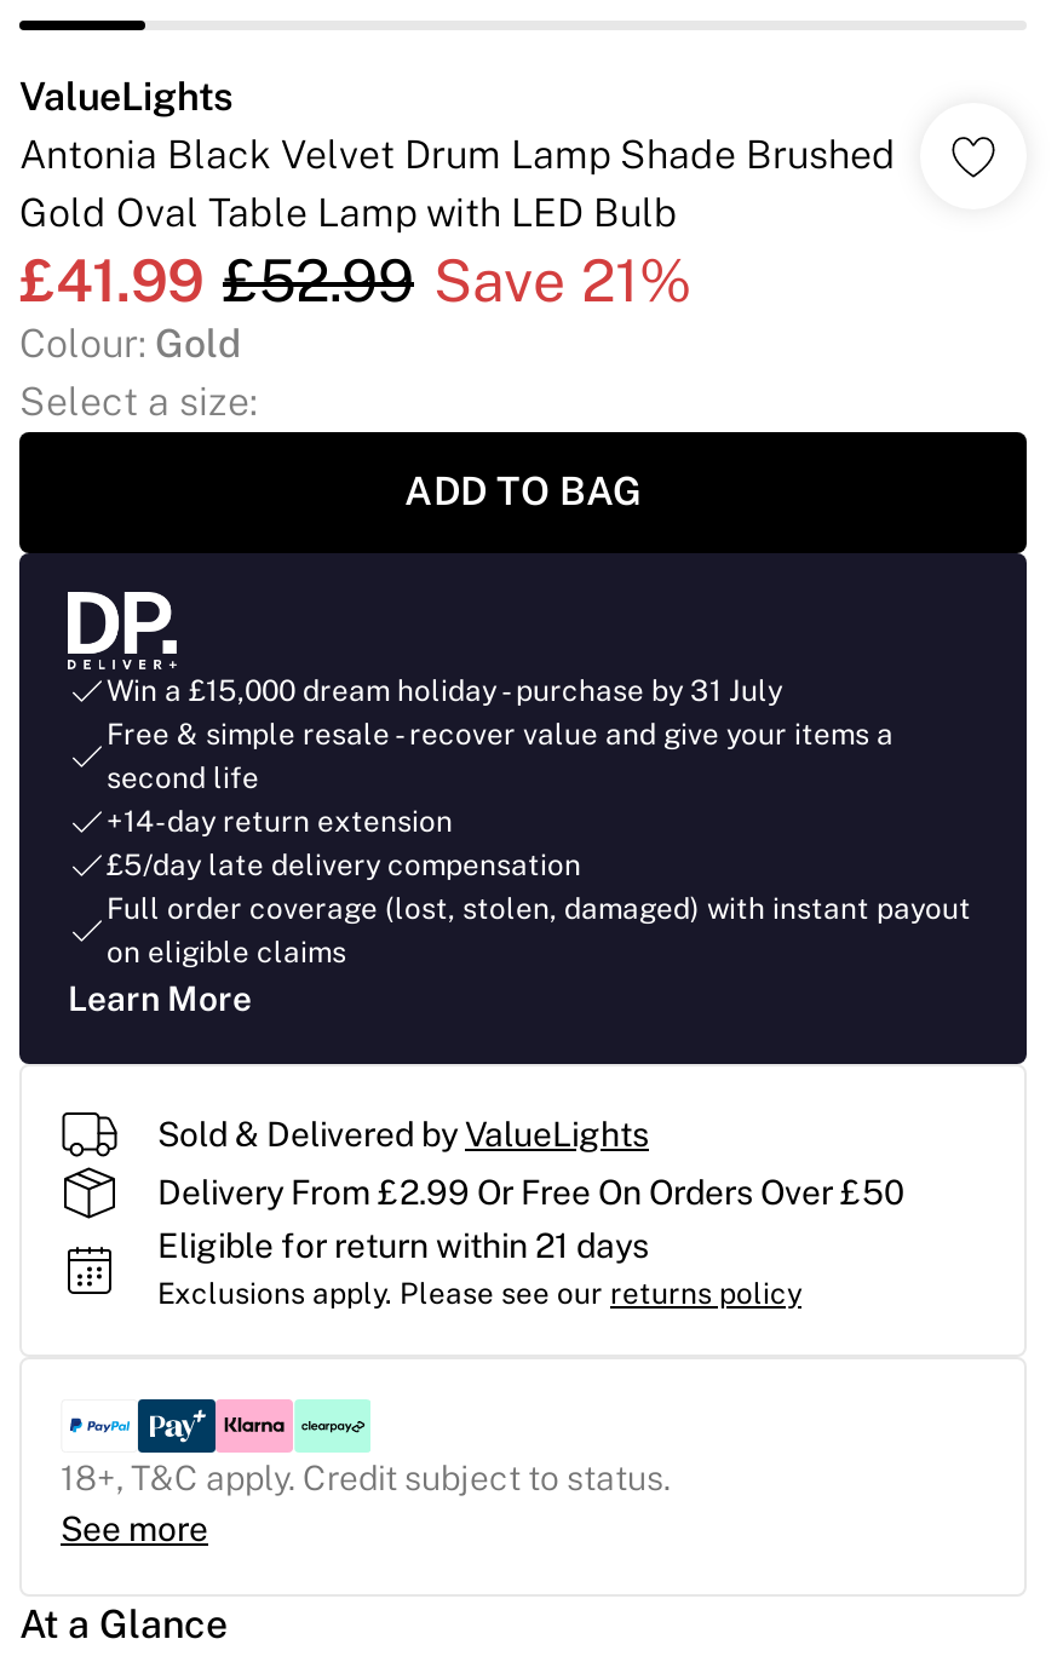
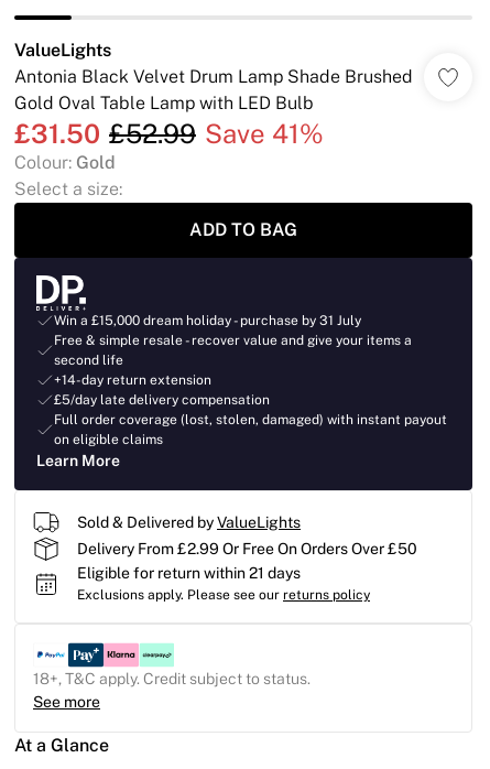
[19,246,693,314] £41.99 £52.99 Save 21% -> [14,118,324,149] £31.50 £52.99 Save 41%

